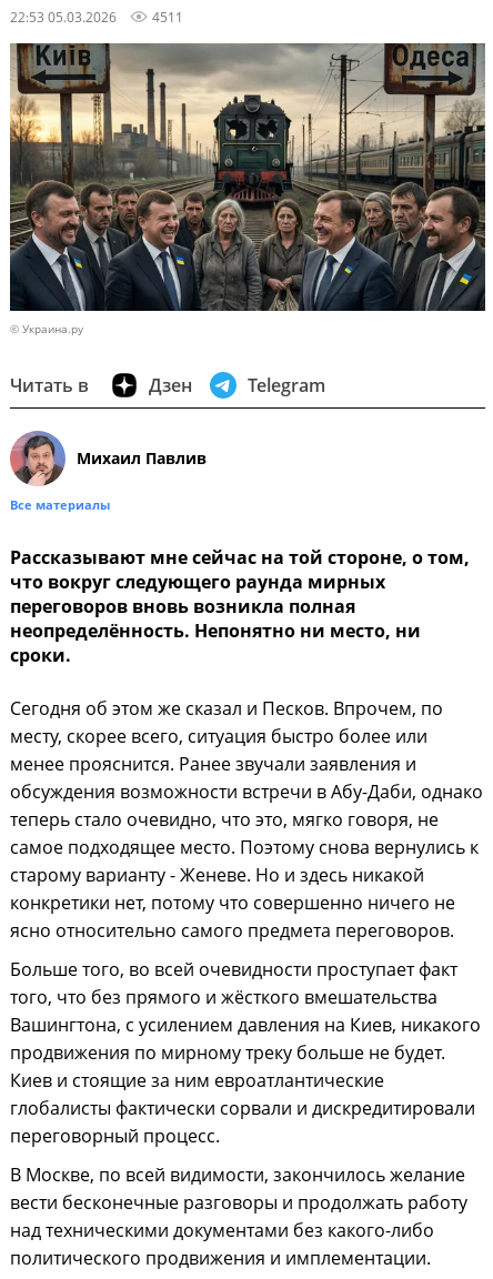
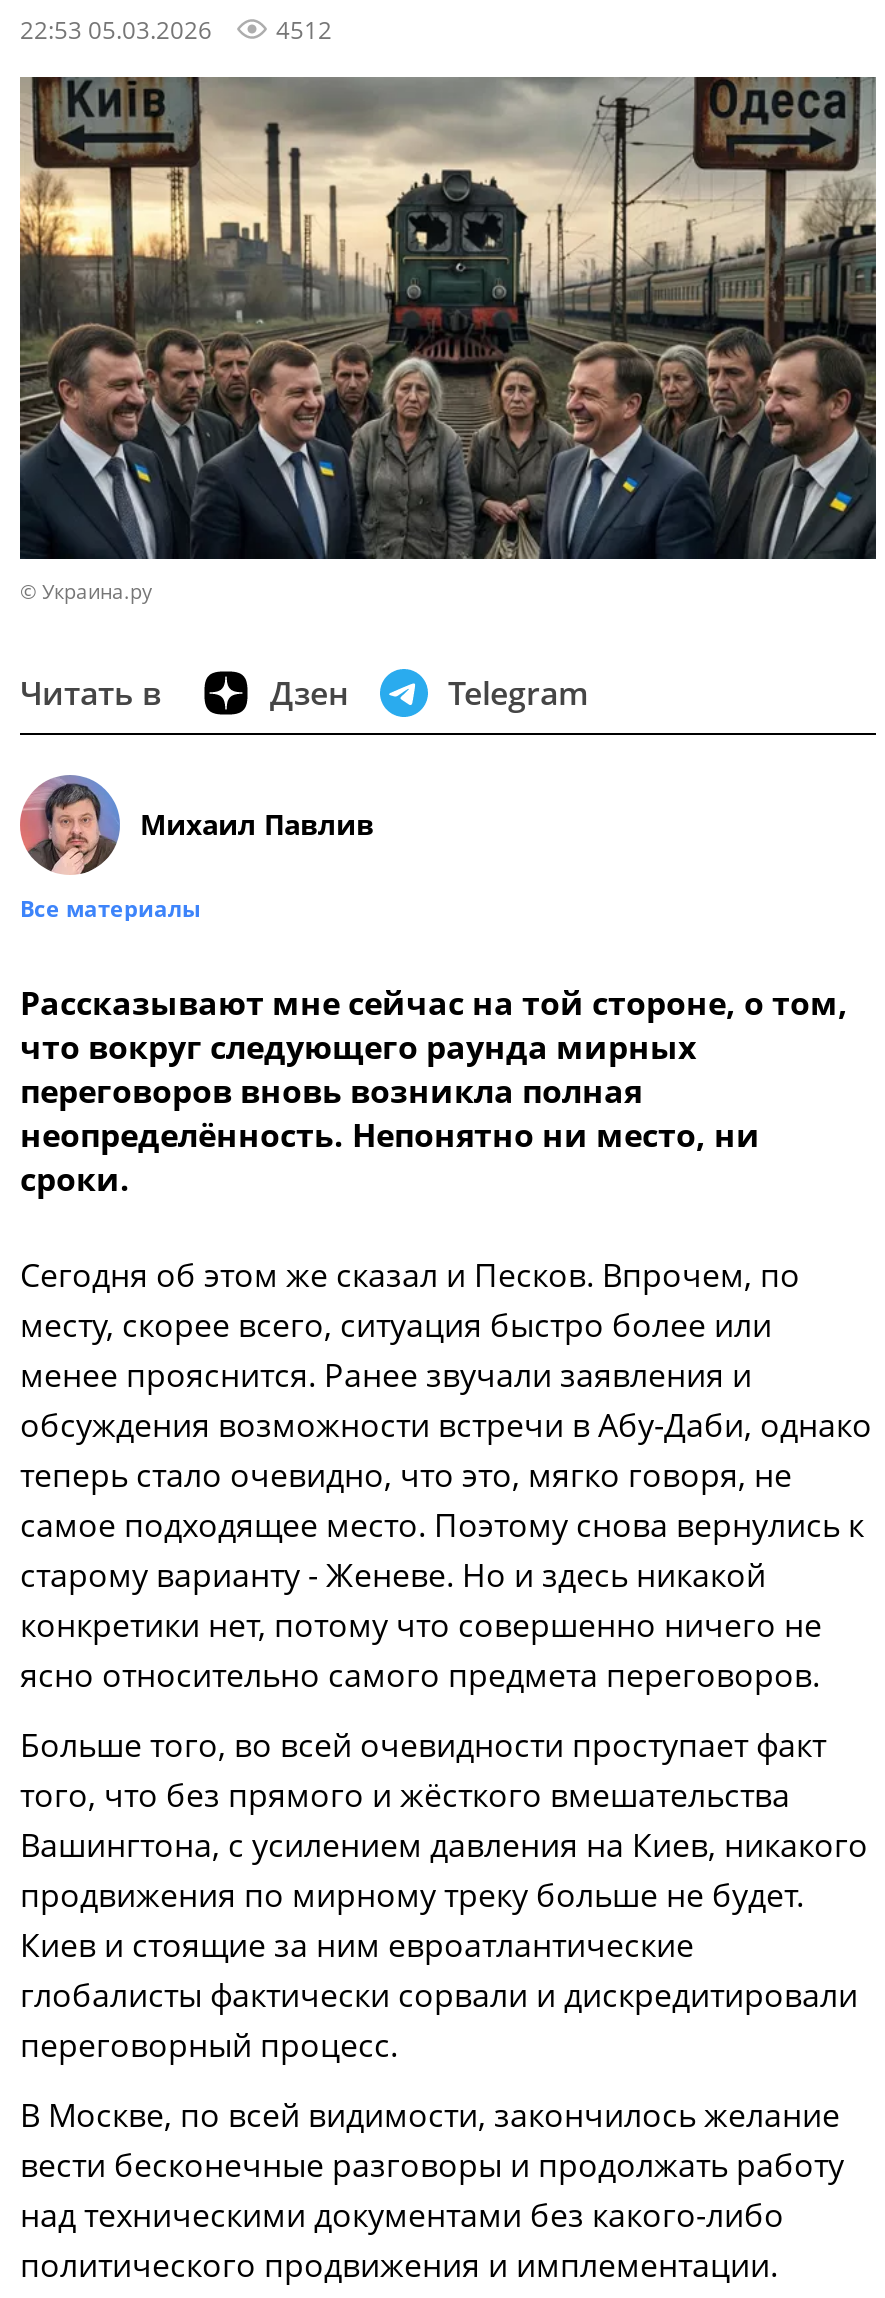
[10,8,183,26] 22:53 05.03.2026 4511 -> [20,13,332,45] 22:53 05.03.2026 4512

